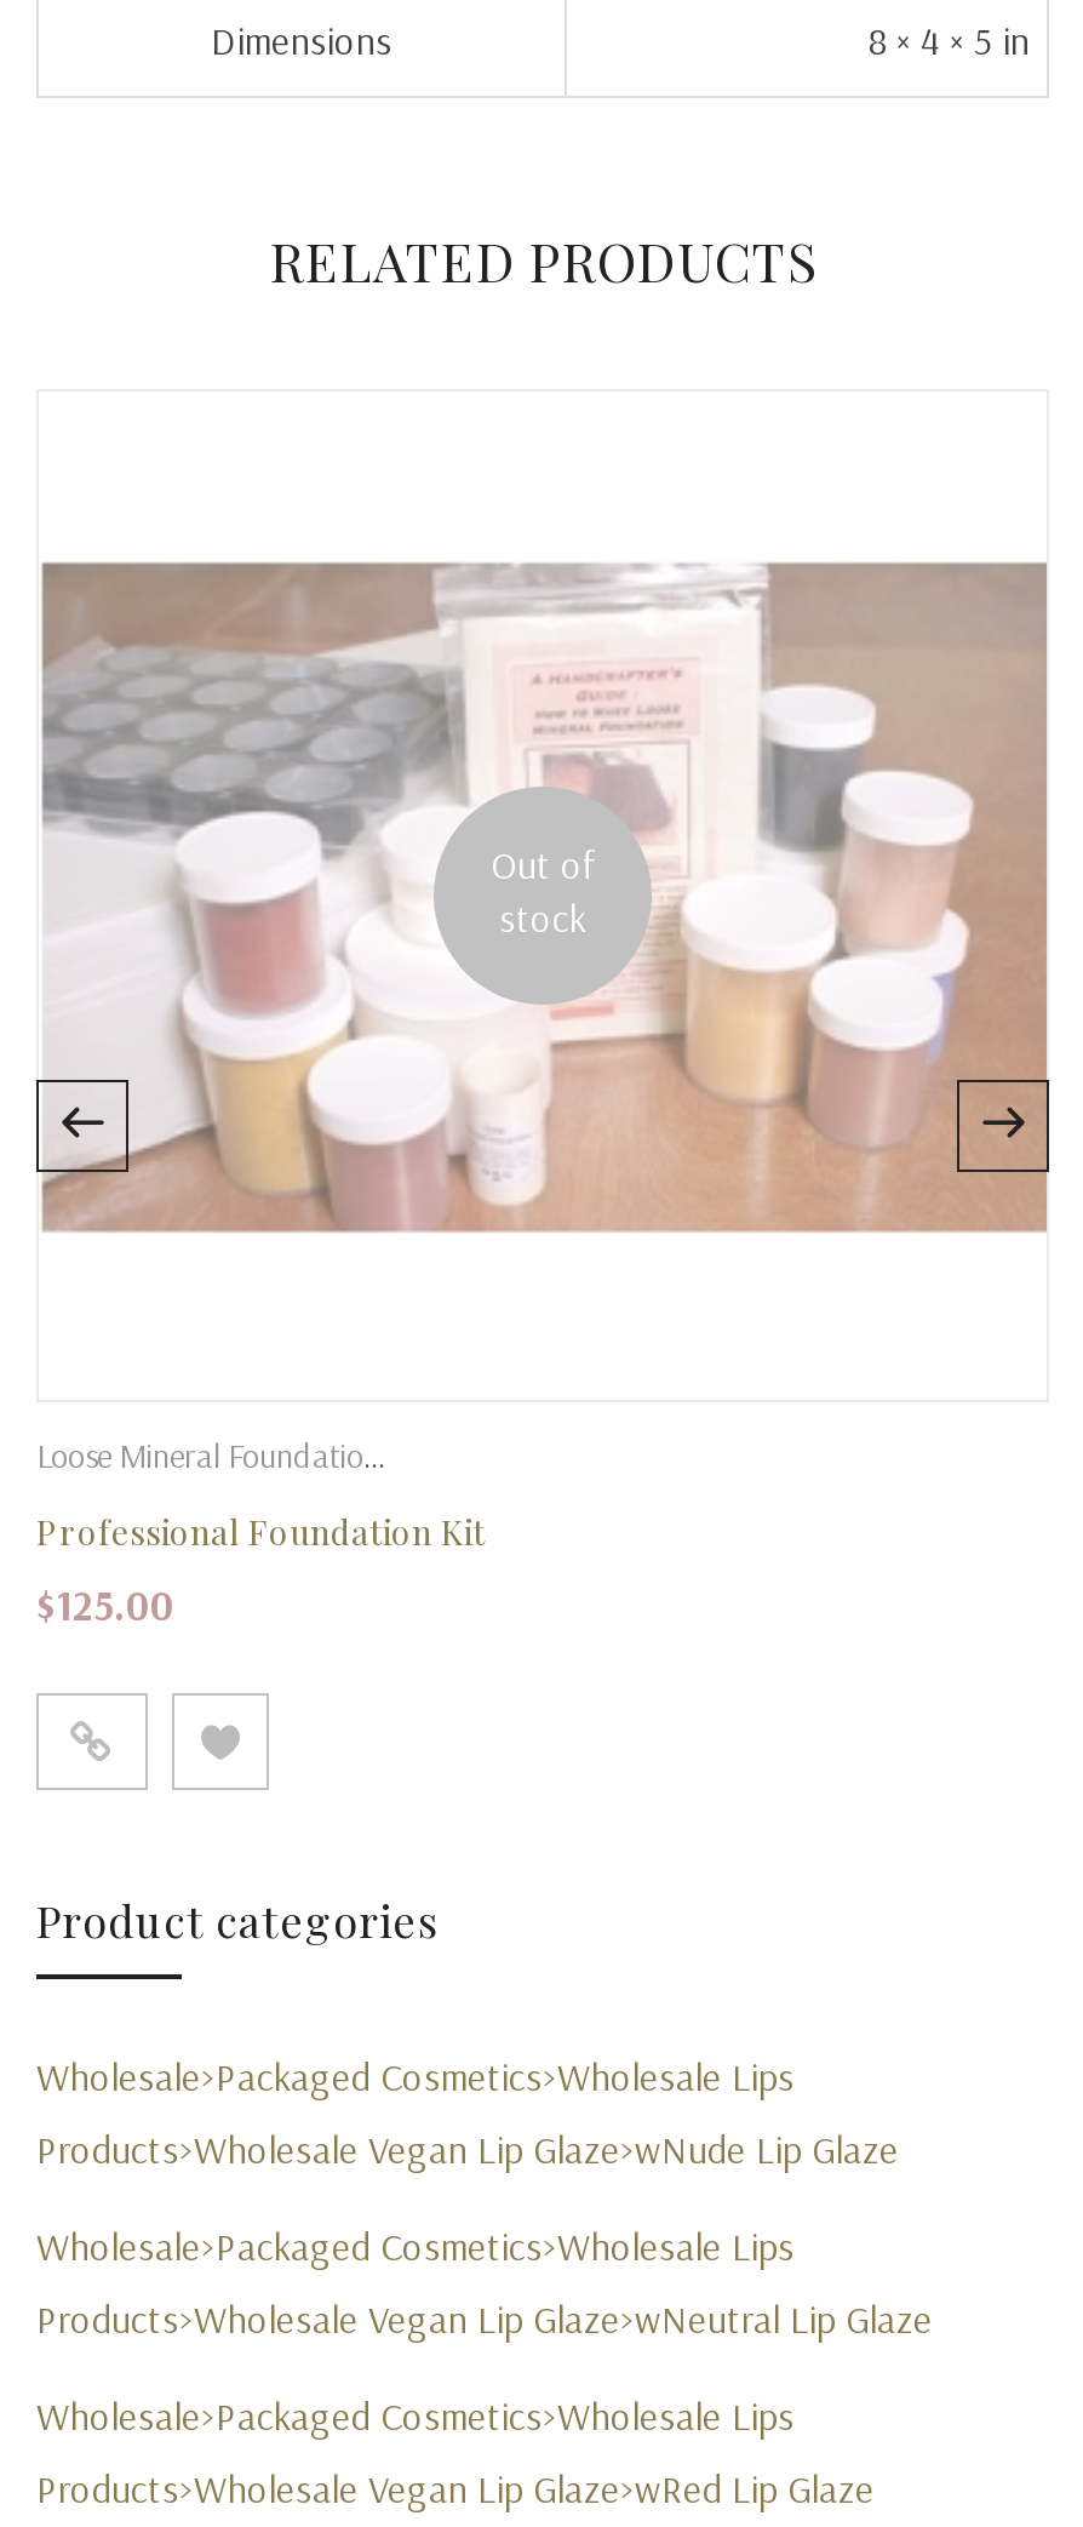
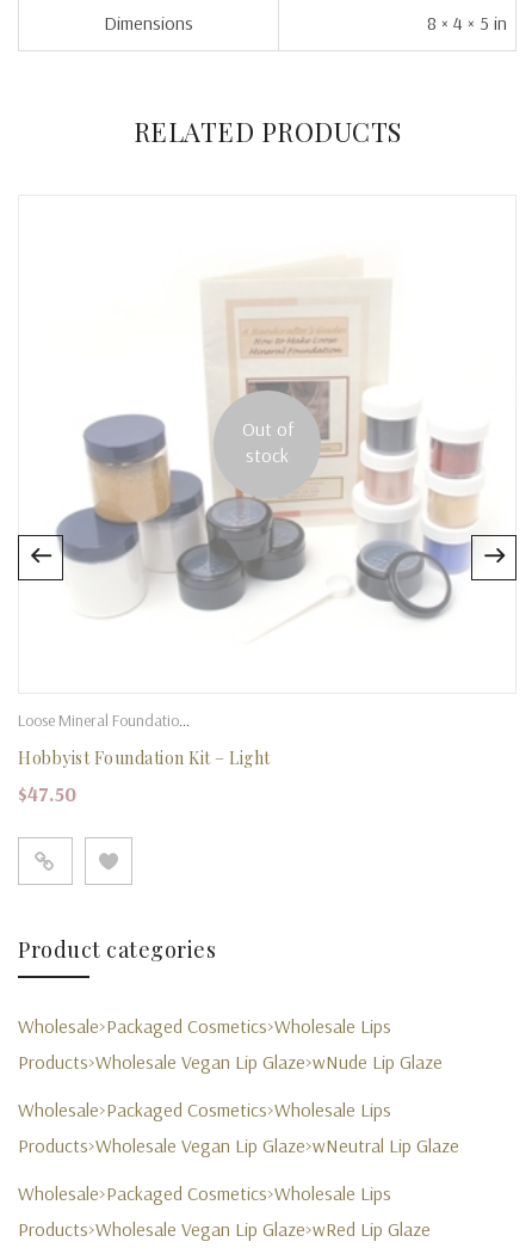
[39,515,1049,1257] [image] -> [20,256,516,629] [image]
[36,1510,486,1556] Professional Foundation Kit -> [18,747,270,770] Hobbyist Foundation Kit – Light
[36,1580,174,1631] $125.00 -> [18,782,76,807] $47.50

